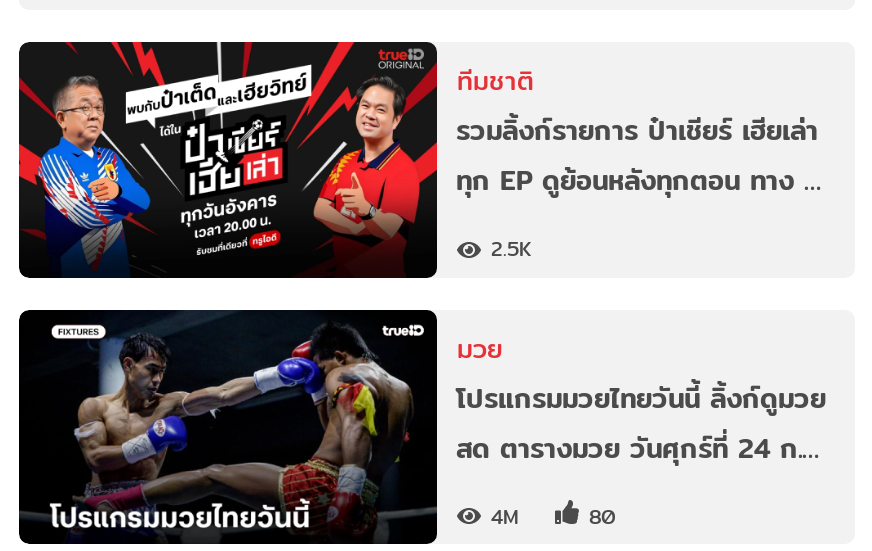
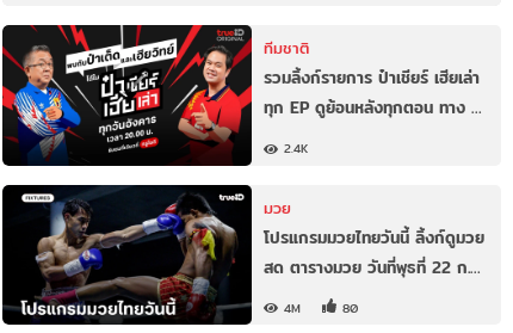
[491,233,531,265] 2.5K -> [284,139,308,158] 2.4K
[456,426,820,470] สด ตารางมวย วันศุกร์ที่ 24 ก.… -> [263,254,480,280] สด ตารางมวย วันที่พุธที่ 22 ก.…

